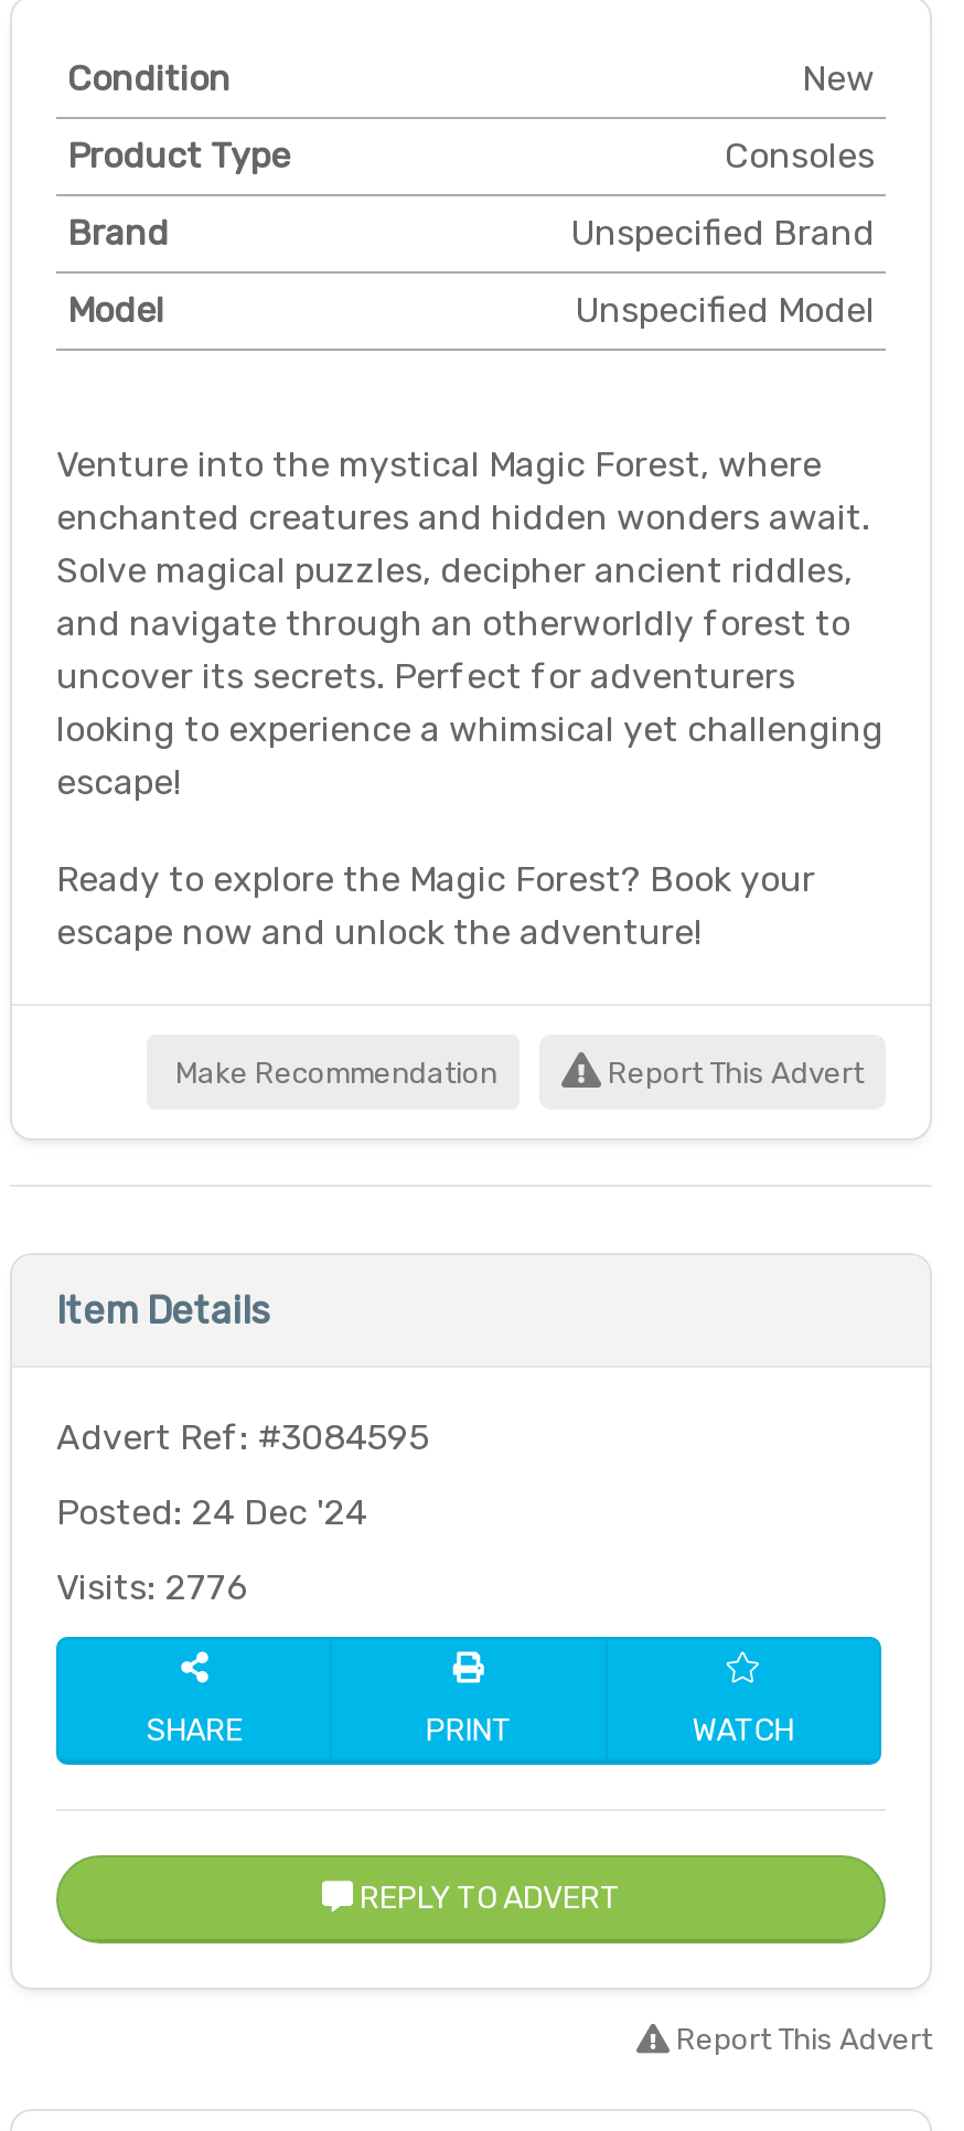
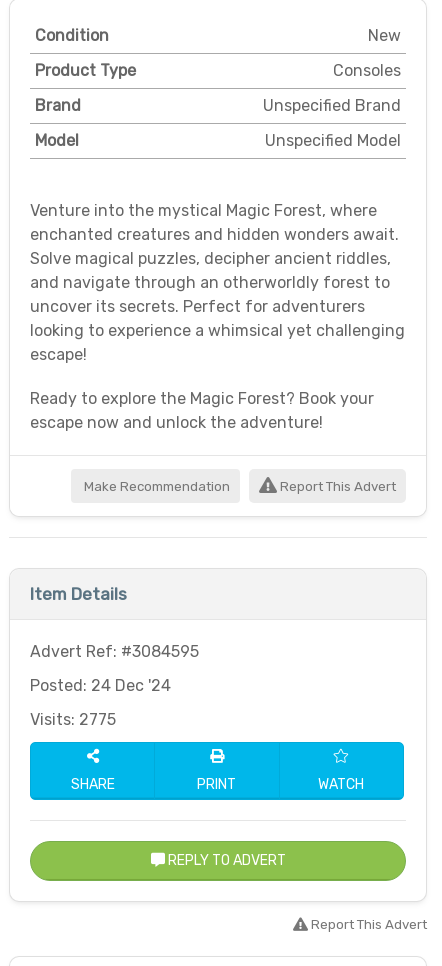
[56,1567,248,1609] Visits: 2776 -> [30,710,116,729] Visits: 2775

